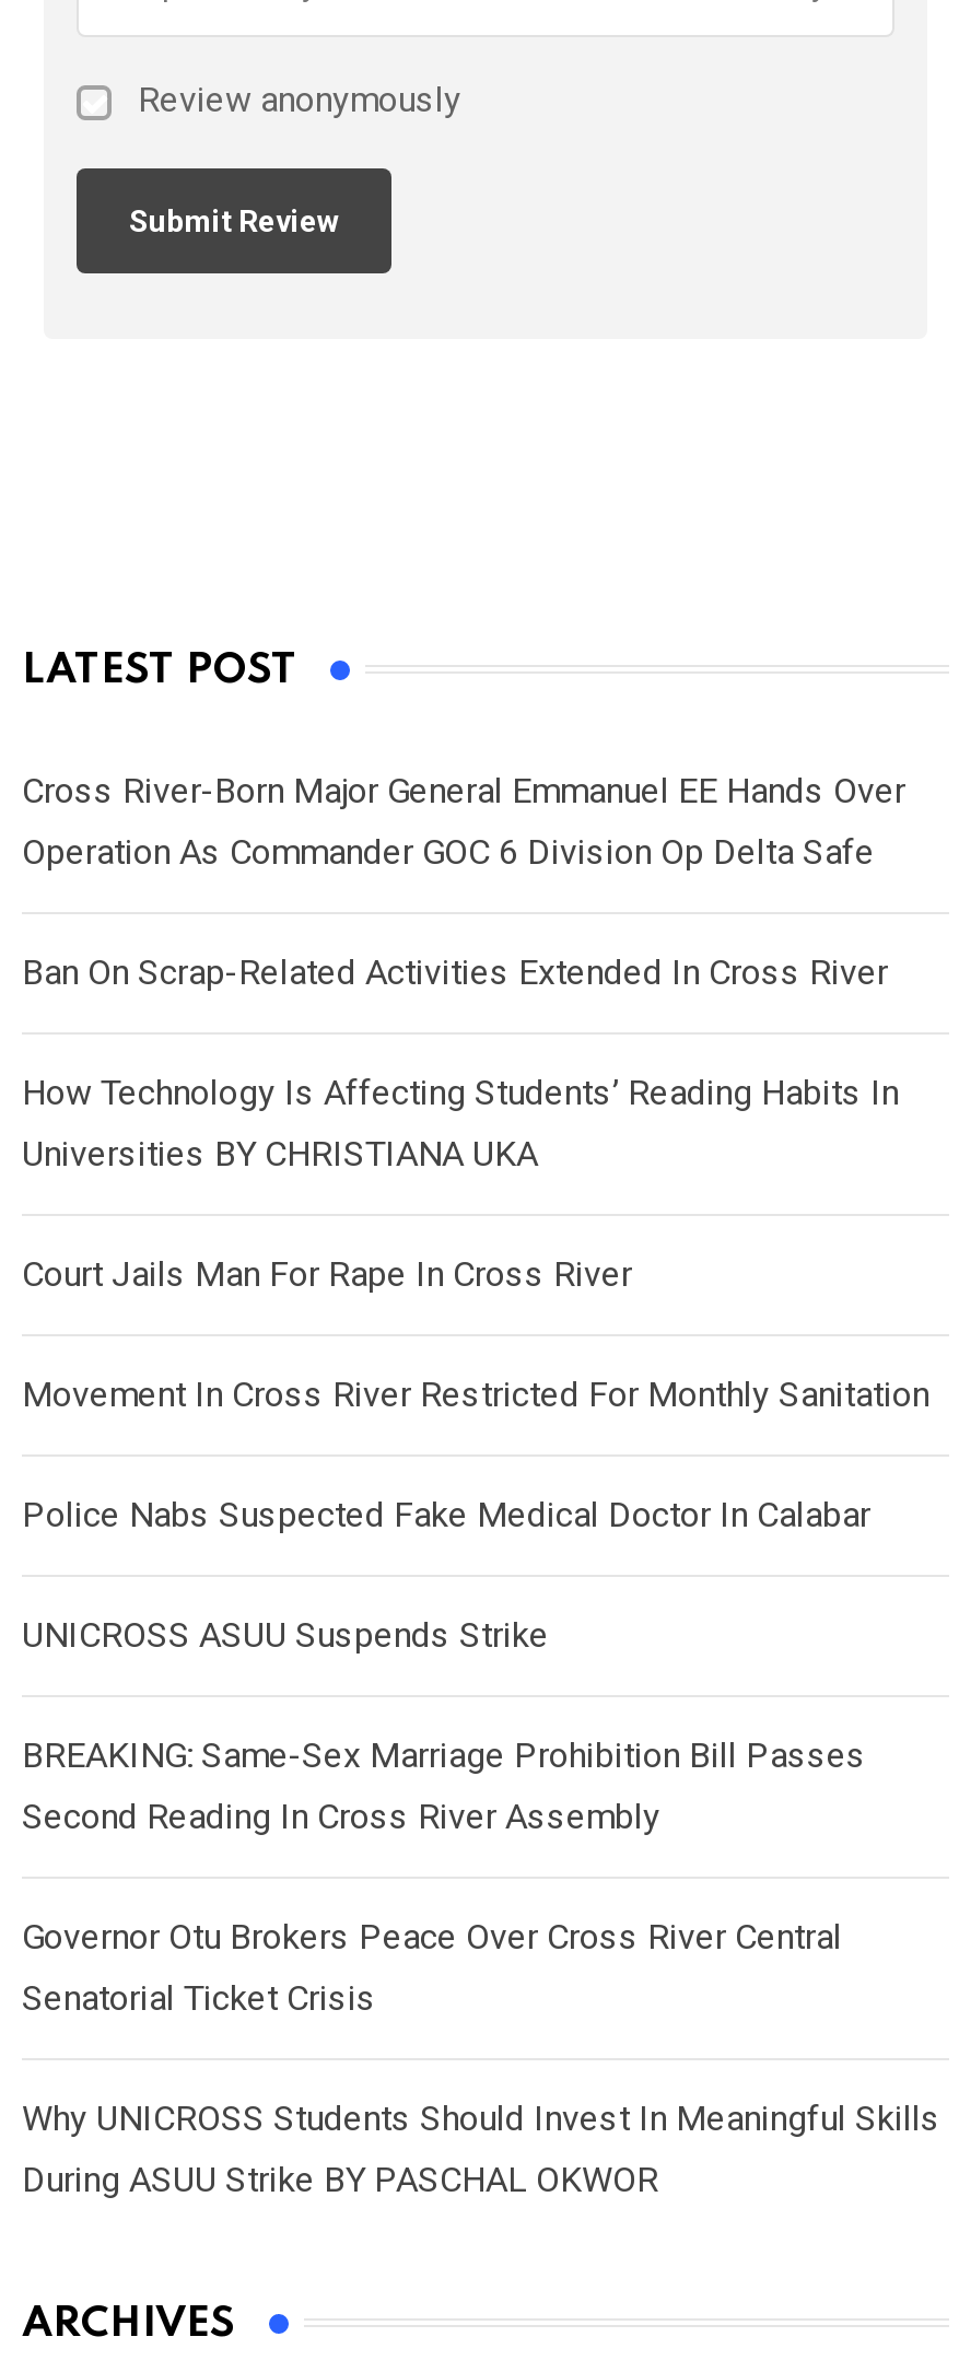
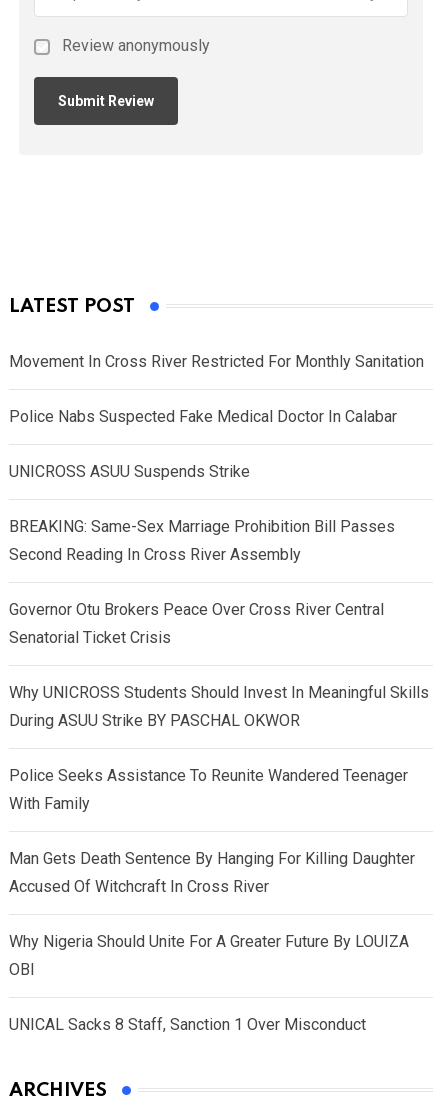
[22,770,905,1295] Cross River-Born Major General Emmanuel EE Hands Over | Operation As Commander GOC 6 Division Op Delta Safe | Ban On Scrap-Related Activities Extended In Cross River | How Technology Is Affecting Students’ Reading Habits In | Universities BY CHRISTIANA UKA | Court Jails Man For Rape In Cross River -> none
moved [22,1373,940,2200] -> [9,352,429,730]: Movement In Cross River Restricted For Monthly Sanitation | Police Nabs Suspected Fake Medical Doctor In Calabar | UNICROSS ASUU Suspends Strike | ... | Why UNICROSS Students Should Invest In Meaningful Skills | During ASUU Strike BY PASCHAL OKWOR
none -> [9,766,415,1034] Police Seeks Assistance To Reunite Wandered Teenager | With Family | Man Gets Death Sentence By Hanging For Killing Daughter | Accused Of Witchcraft In Cross River | Why Nigeria Should Unite For A Greater Future By LOUIZA | OBI | UNICAL Sacks 8 Staff, Sanction 1 Over Misconduct

